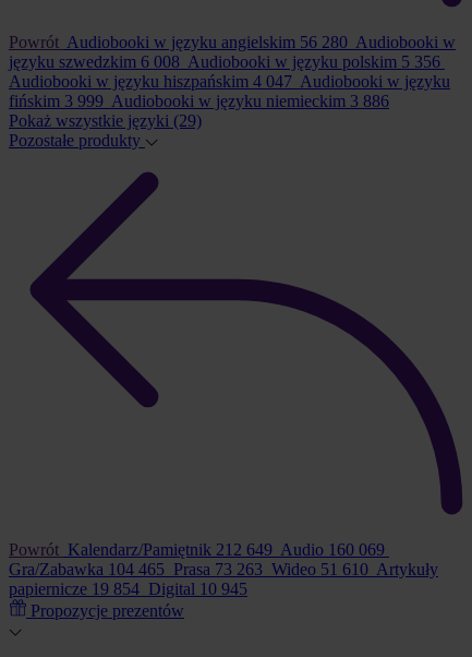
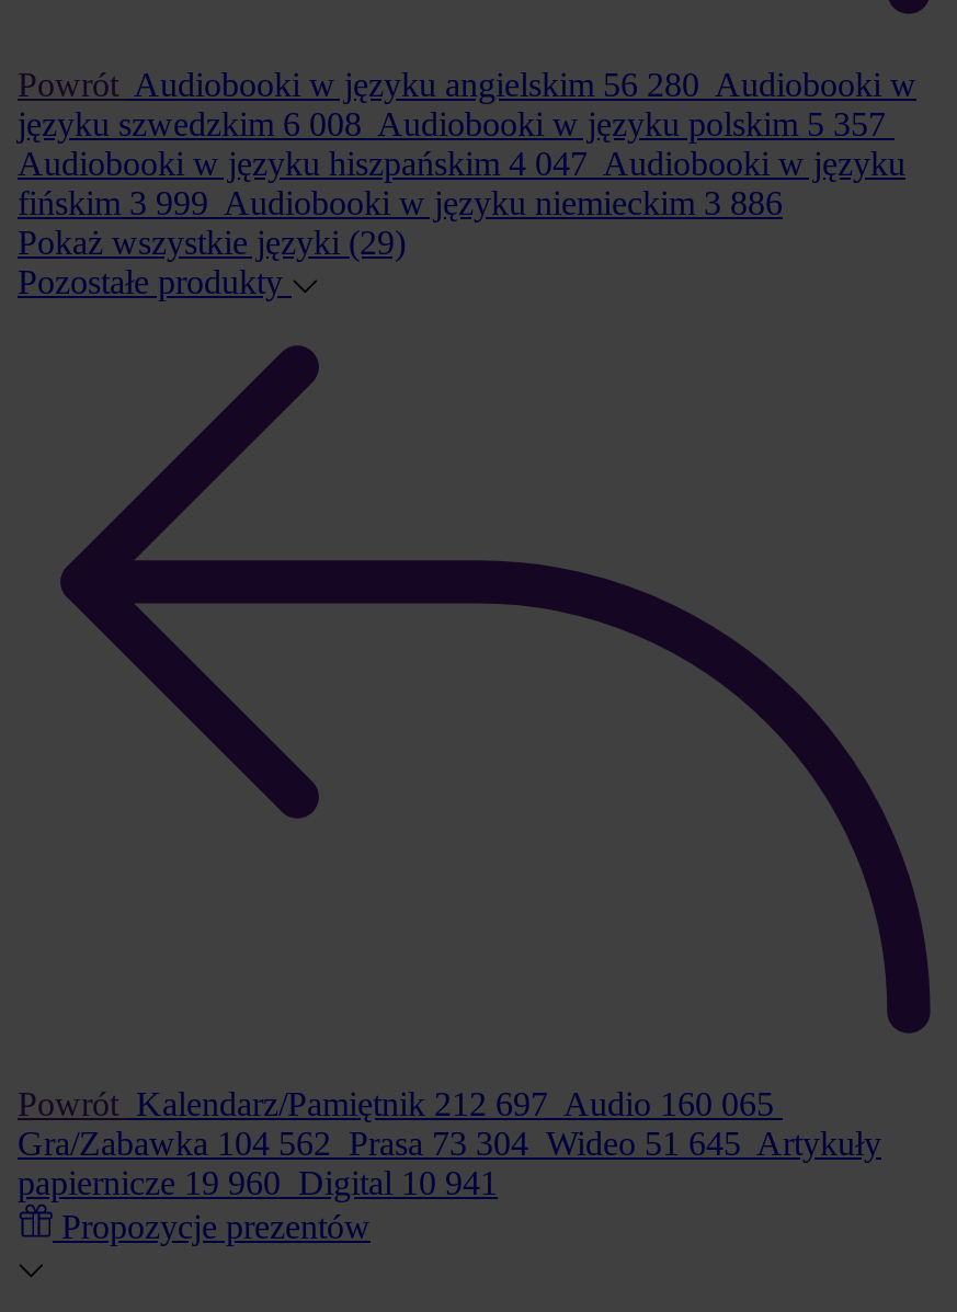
[9,52,440,71] języku szwedzkim 6 008 Audiobooki w języku polskim 5 356 -> [18,105,886,142] języku szwedzkim 6 008 Audiobooki w języku polskim 5 357
[9,540,385,559] Powrót Kalendarz/Pamiętnik 212 649 Audio 160 069 -> [18,1085,774,1123] Powrót Kalendarz/Pamiętnik 212 697 Audio 160 065
[9,560,438,579] Gra/Zabawka 104 465 Prasa 73 263 Wideo 51 610 Artykuły -> [18,1125,881,1162] Gra/Zabawka 104 562 Prasa 73 304 Wideo 51 645 Artykuły
[9,580,247,598] papiernicze 19 854 Digital 10 945 -> [18,1164,498,1202] papiernicze 19 960 Digital 10 941

